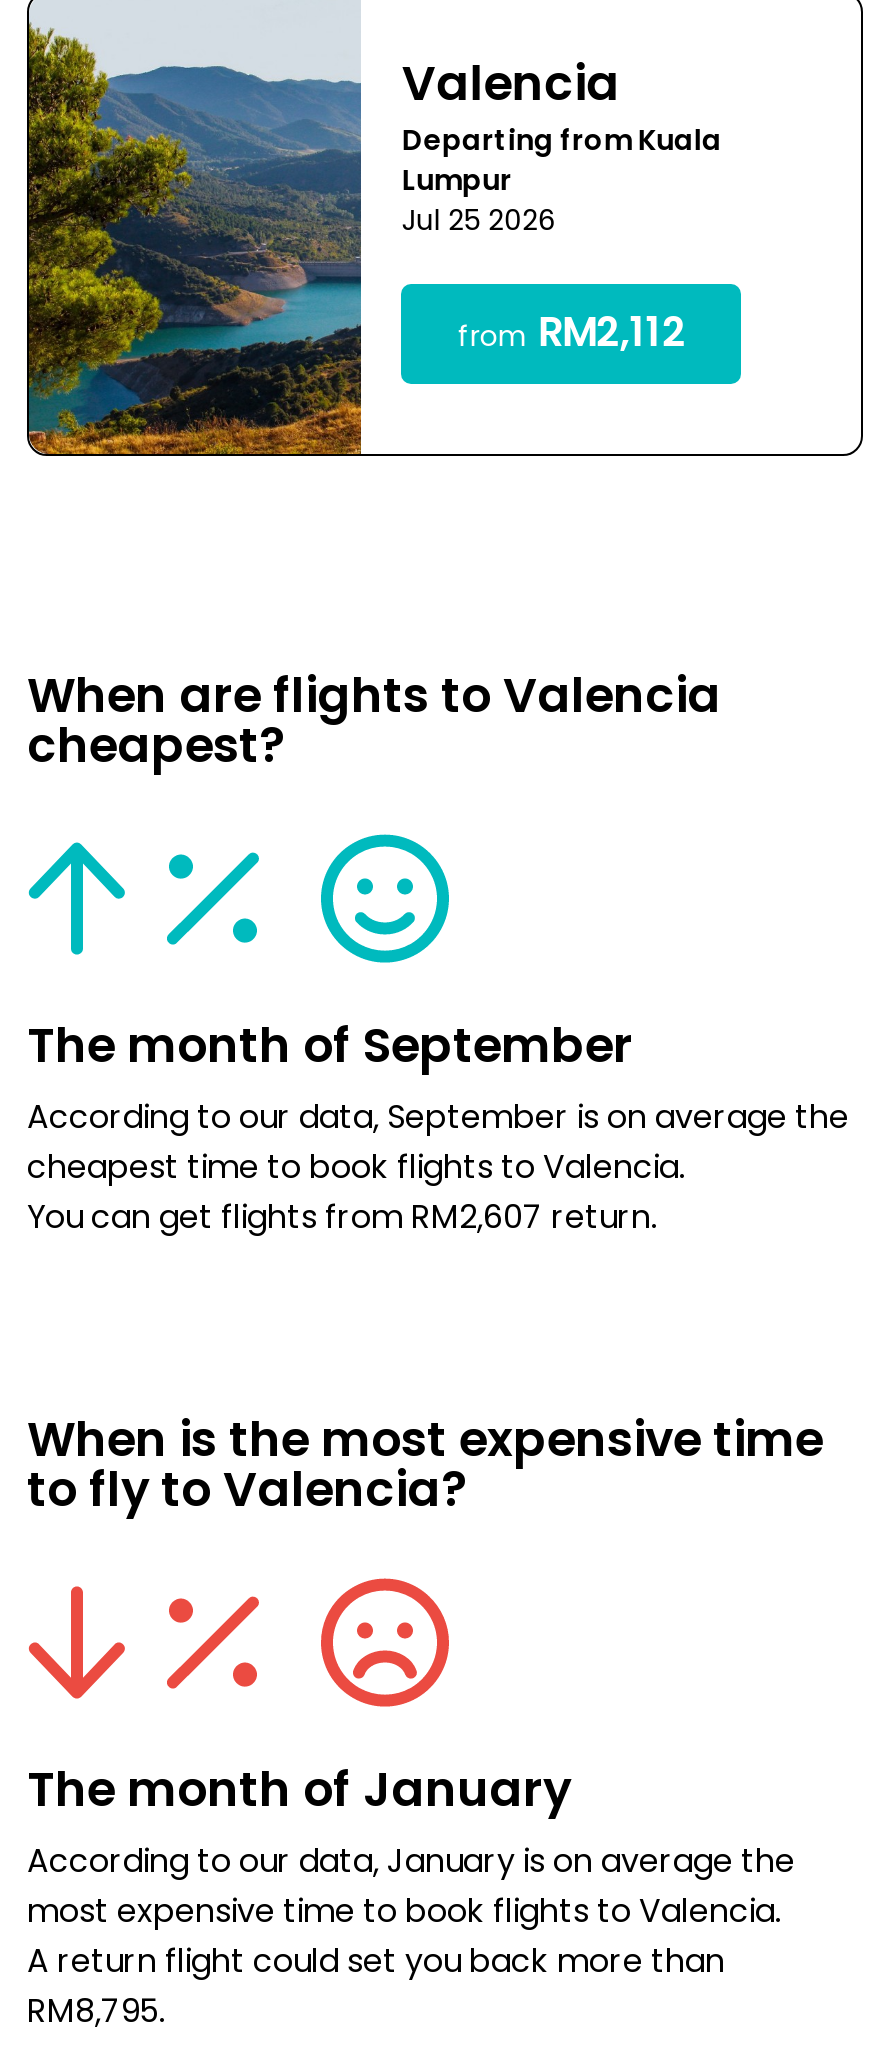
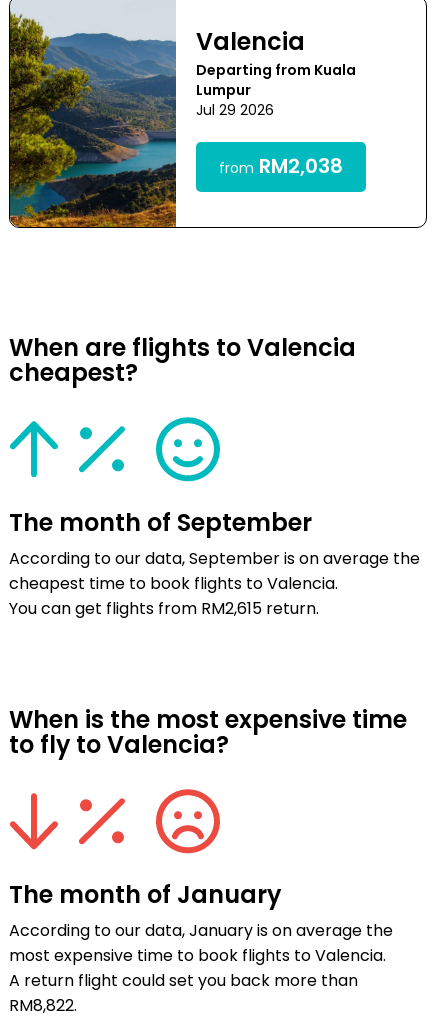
[402,201,556,247] Jul 25 2026 -> [196,100,274,123] Jul 29 2026
[458,303,686,371] from RM2,112 -> [219,151,343,185] from RM2,038
[27,1195,657,1247] You can get flights from RM2,607 return. -> [9,597,319,623] You can get flights from RM2,615 return.
[27,1989,165,2041] RM8,795. -> [9,994,77,1020] RM8,822.

